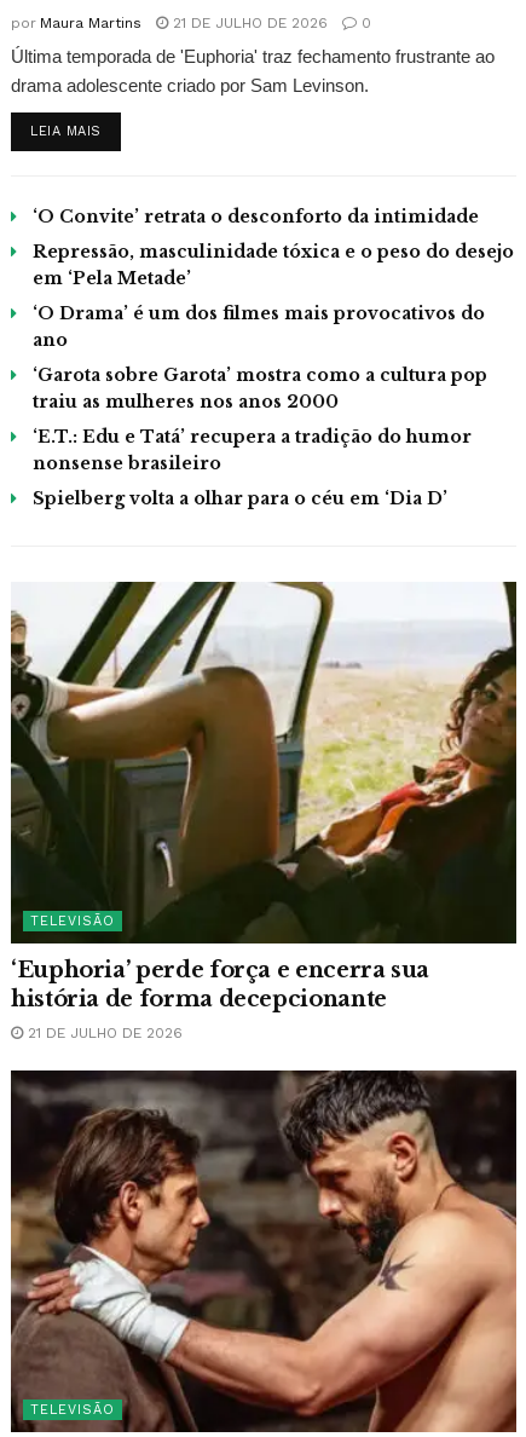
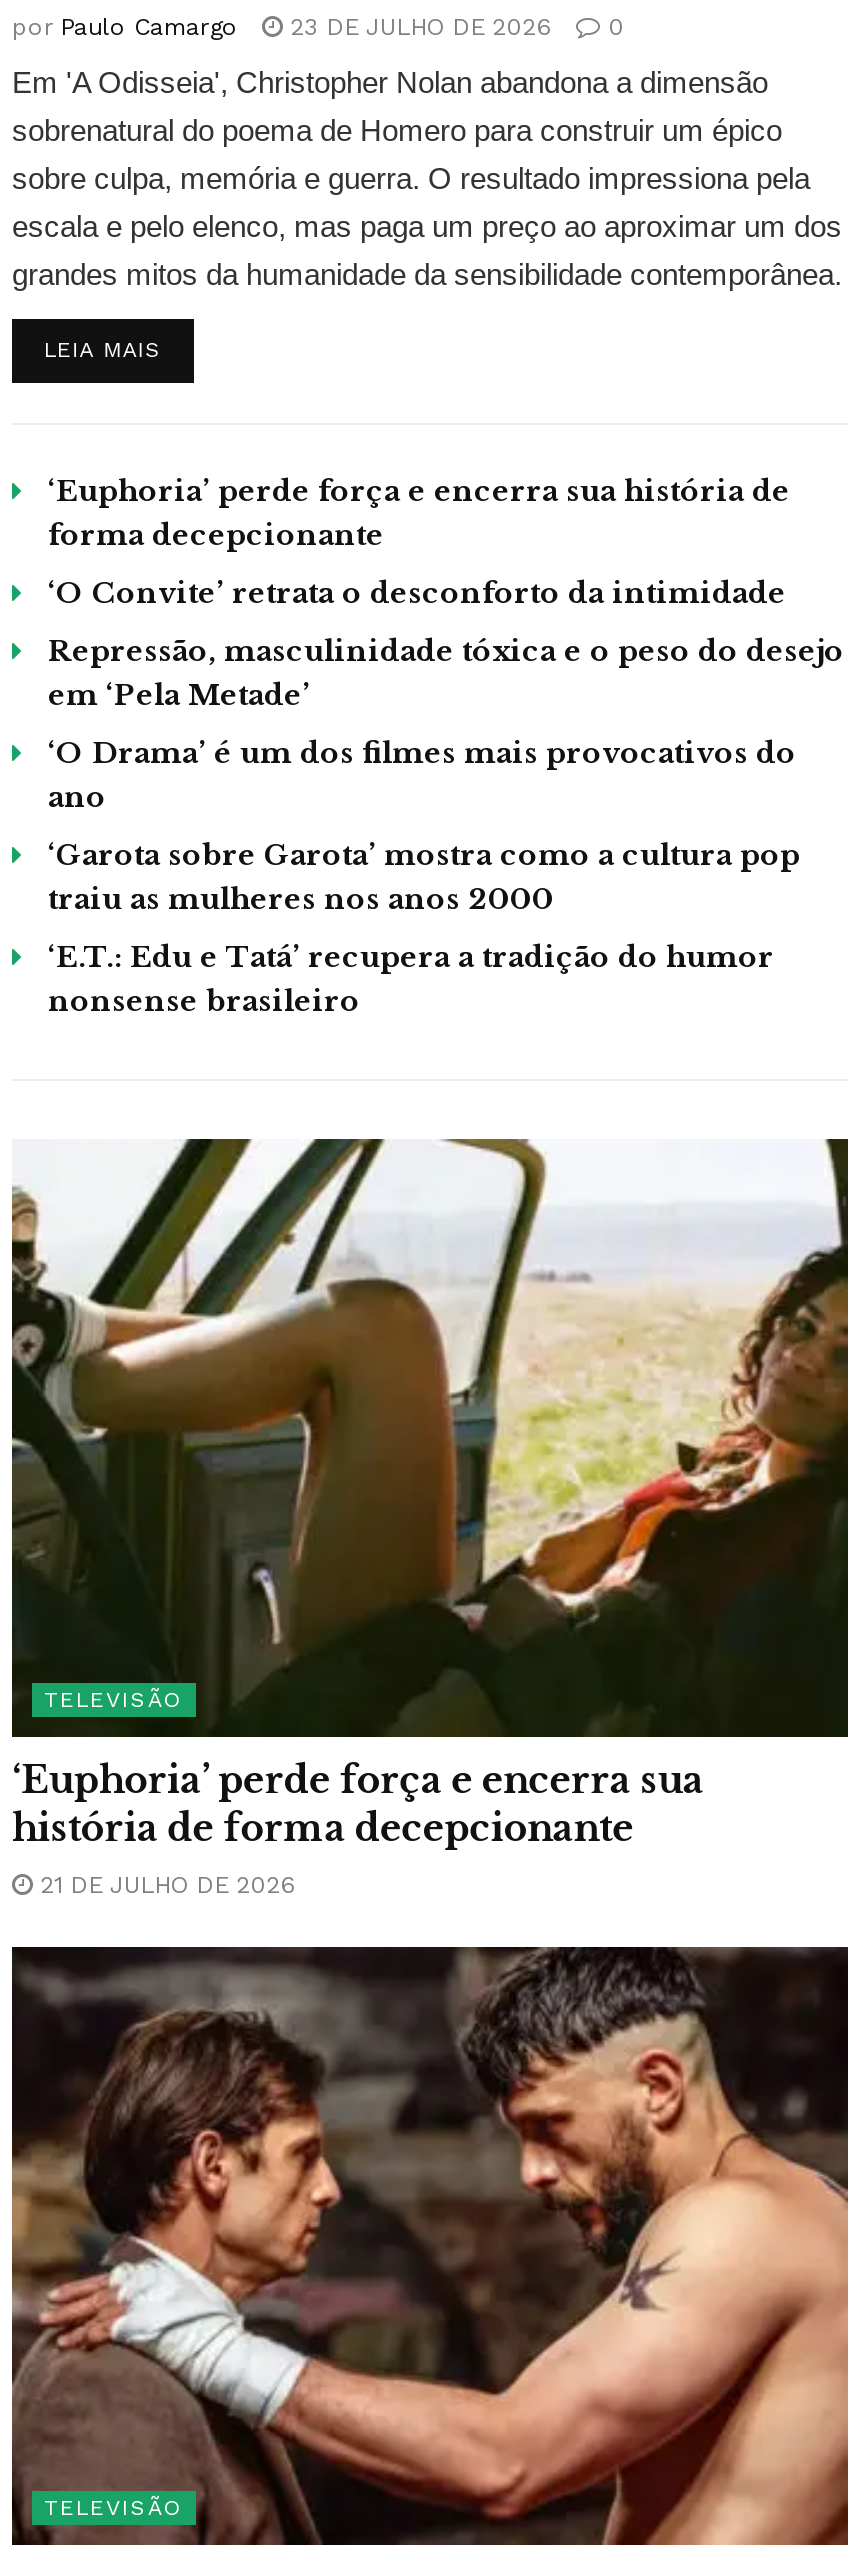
[11,15,328,31] por Maura Martins | 21 DE JULHO DE 2026 -> [12,13,552,41] por Paulo Camargo | 23 DE JULHO DE 2026
[11,46,495,96] Última temporada de 'Euphoria' traz fechamento frustrante ao | drama adolescente criado por Sam Levinson. -> [12,65,842,291] Em 'A Odisseia', Christopher Nolan abandona a dimensão | sobrenatural do poema de Homero para construir um épico | sobre culpa, memória e guerra. O resultado impressiona pela | escala e pelo elenco, mas paga um preço ao aproximar um dos | grandes mitos da humanidade da sensibilidade contemporânea.
none -> [48,473,790,553] ‘Euphoria’ perde força e encerra sua história de | forma decepcionante
moved [33,206,514,474] -> [48,575,844,1019]: ‘O Convite’ retrata o desconforto da intimidade | Repressão, masculinidade tóxica e o peso do desejo | em ‘Pela Metade’ | ... | ‘E.T.: Edu e Tatá’ recupera a tradição do humor | nonsense brasileiro
[33,487,447,509] Spielberg volta a olhar para o céu em ‘Dia D’ -> none

